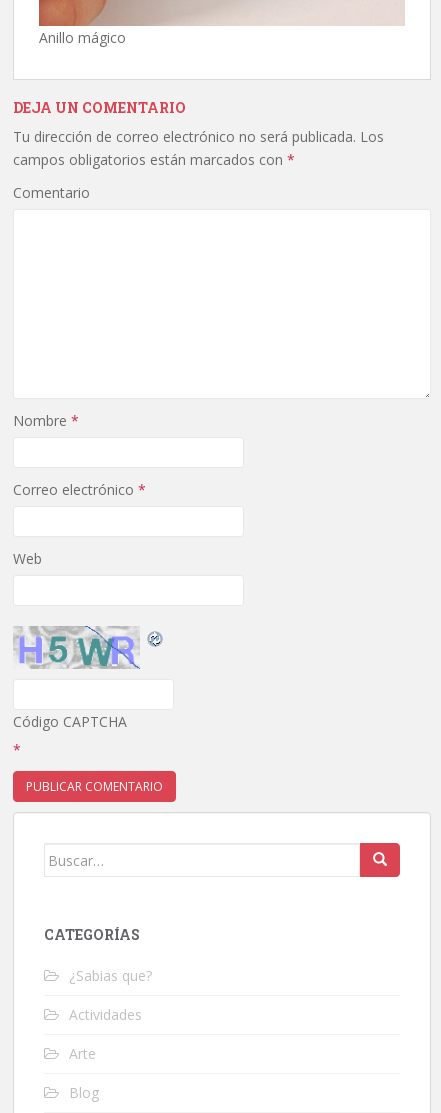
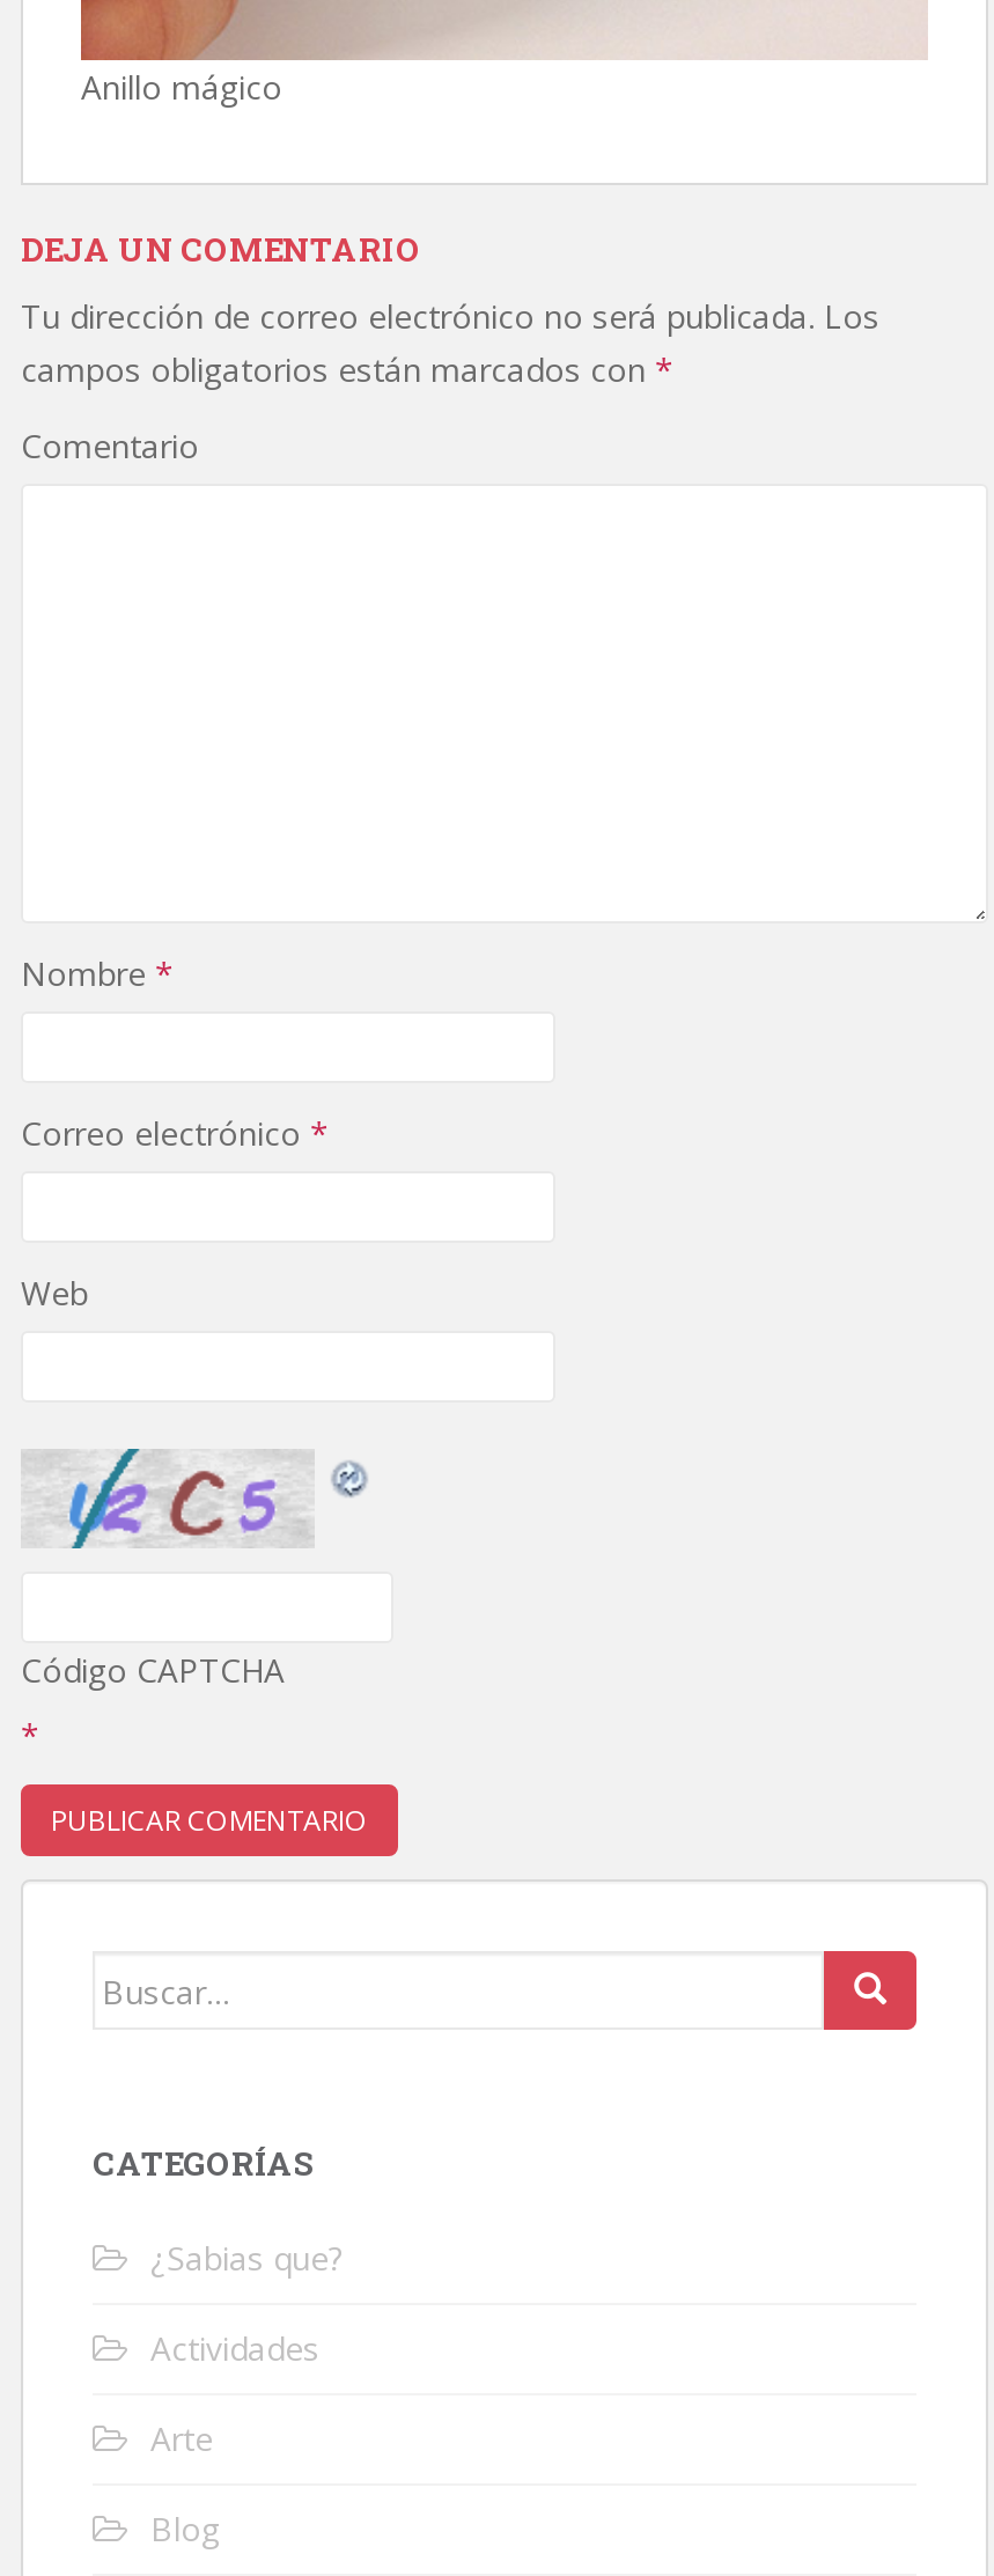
[14,625,140,669] [image] -> [28,1449,312,1548] [image]

